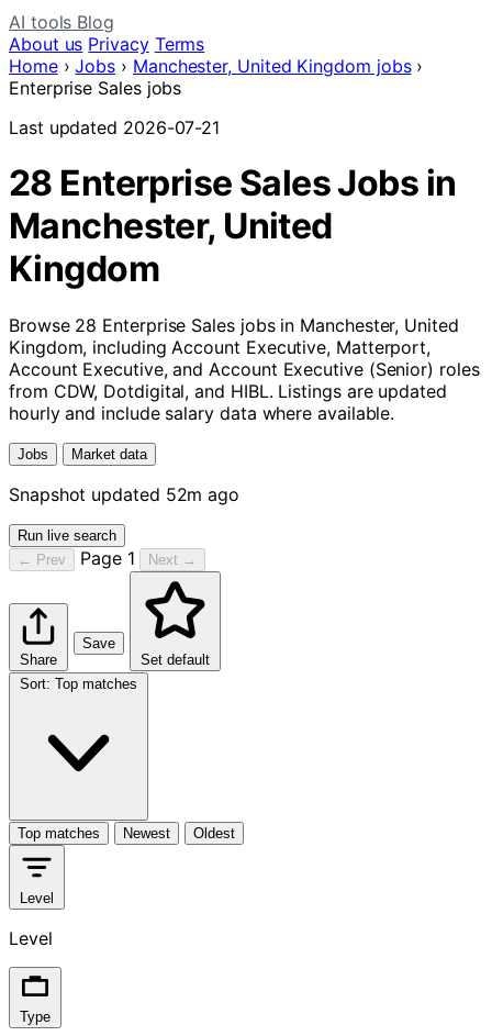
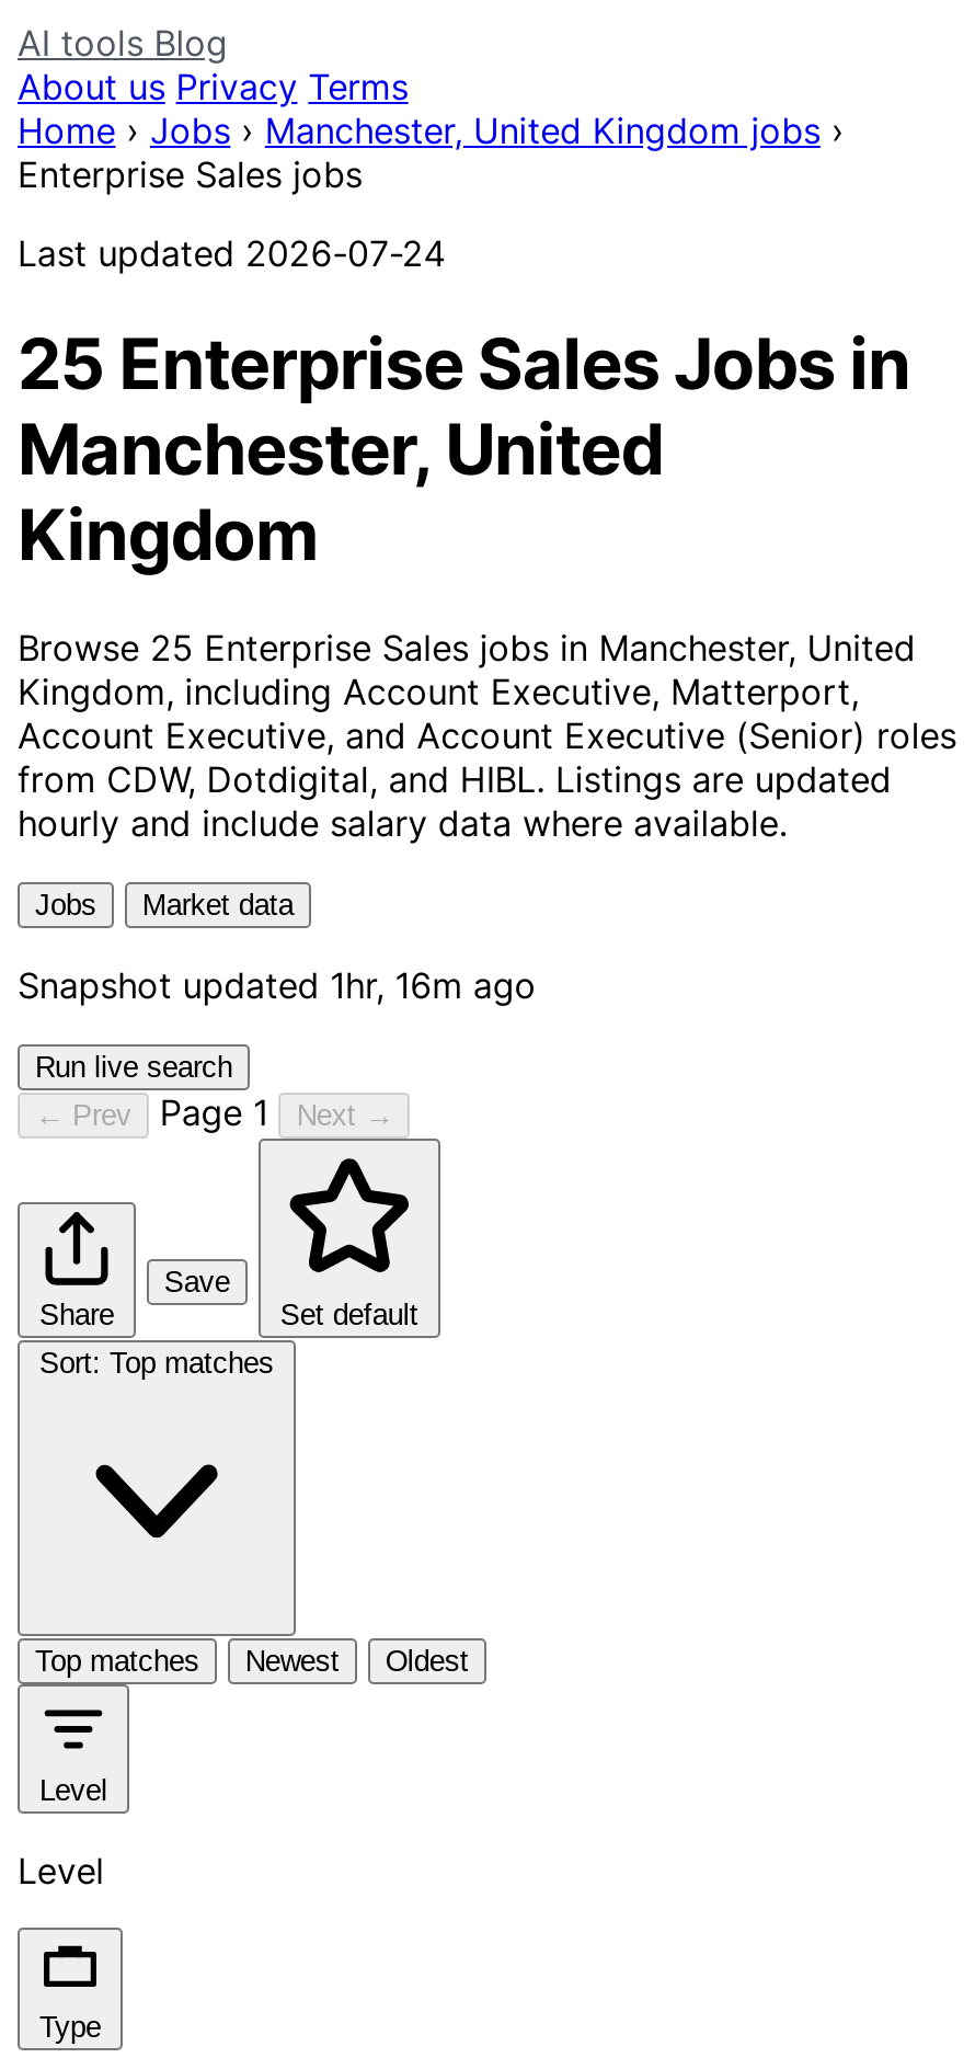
[9,116,220,138] Last updated 2026-07-21 -> [18,231,445,275] Last updated 2026-07-24
[9,162,456,205] 28 Enterprise Sales Jobs in -> [18,322,910,407] 25 Enterprise Sales Jobs in
[9,314,459,336] Browse 28 Enterprise Sales jobs in Manchester, United -> [18,626,915,669] Browse 25 Enterprise Sales jobs in Manchester, United
[9,483,240,505] Snapshot updated 52m ago -> [18,963,536,1007] Snapshot updated 1hr, 16m ago

